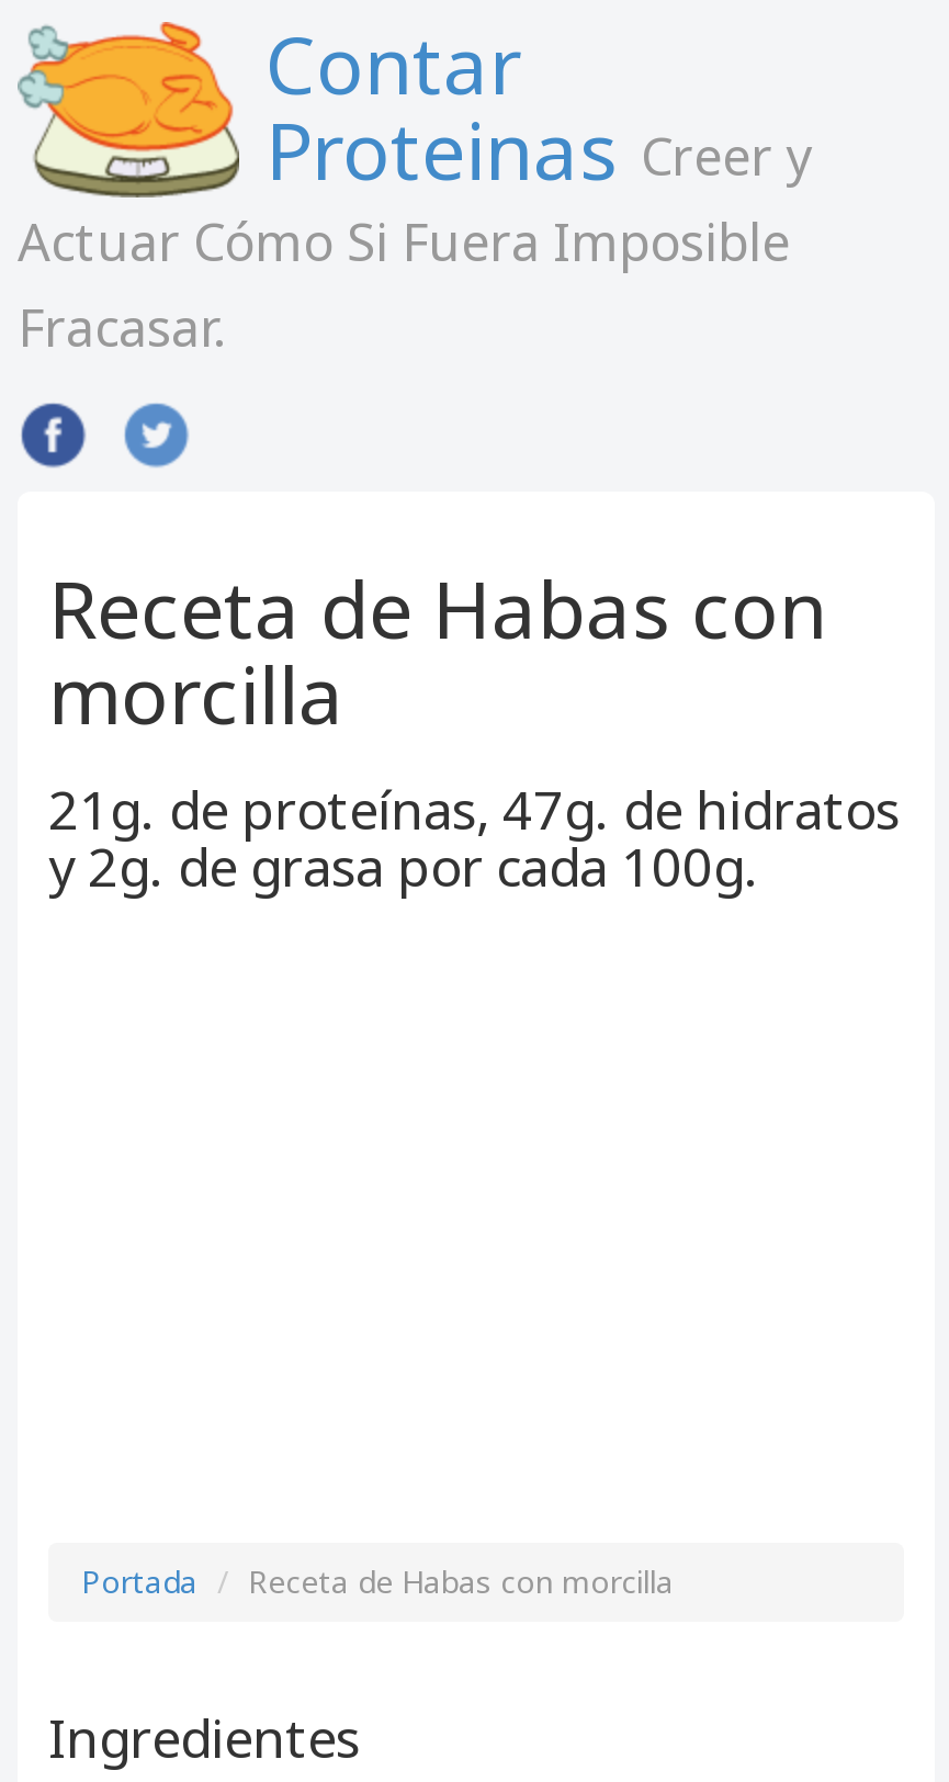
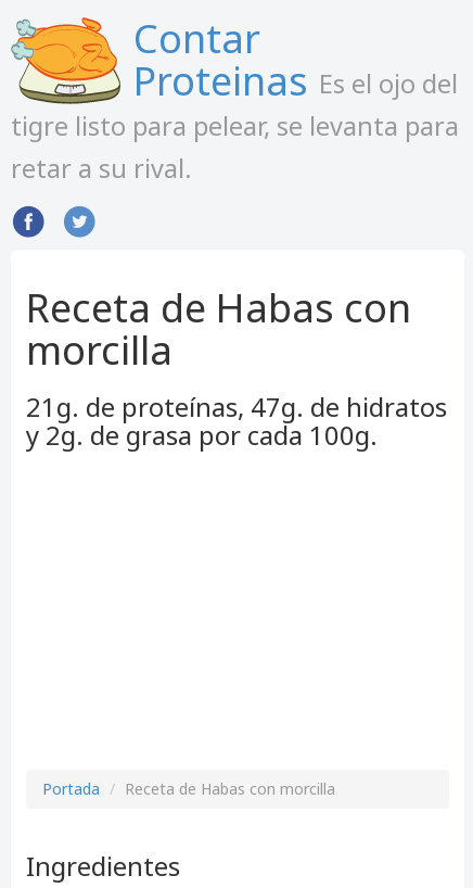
[18,97,812,362] Proteinas Creer y | Actuar Cómo Si Fuera Imposible | Fracasar. -> [11,54,459,186] Proteinas Es el ojo del | tigre listo para pelear, se levanta para | retar a su rival.

